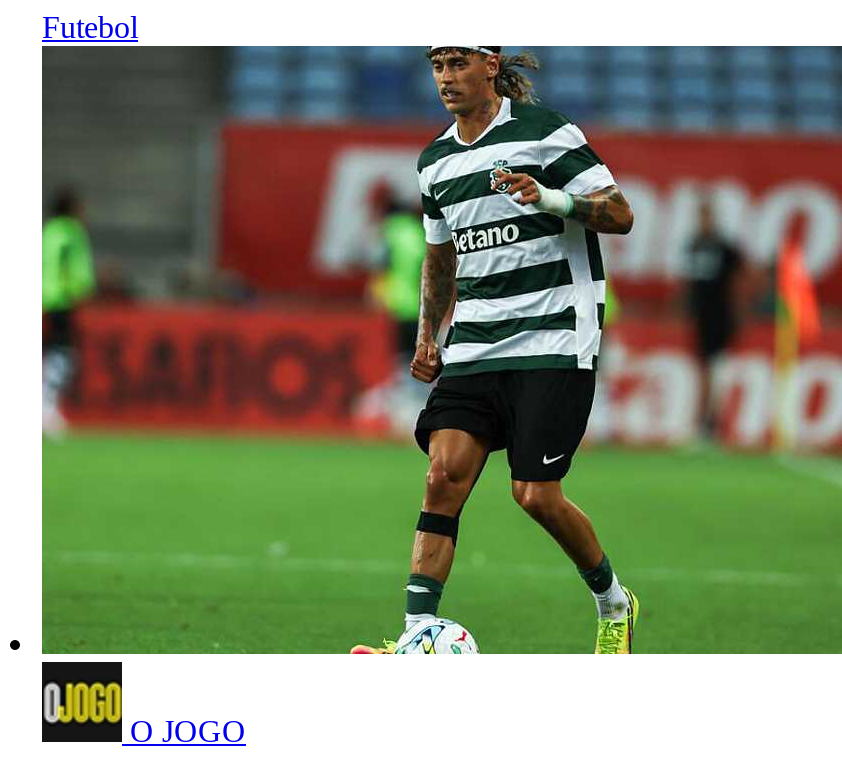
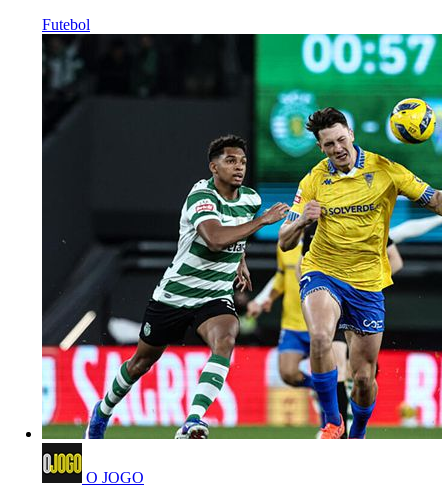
[40,44,836,656] [image] -> [41,33,439,440] [image]

